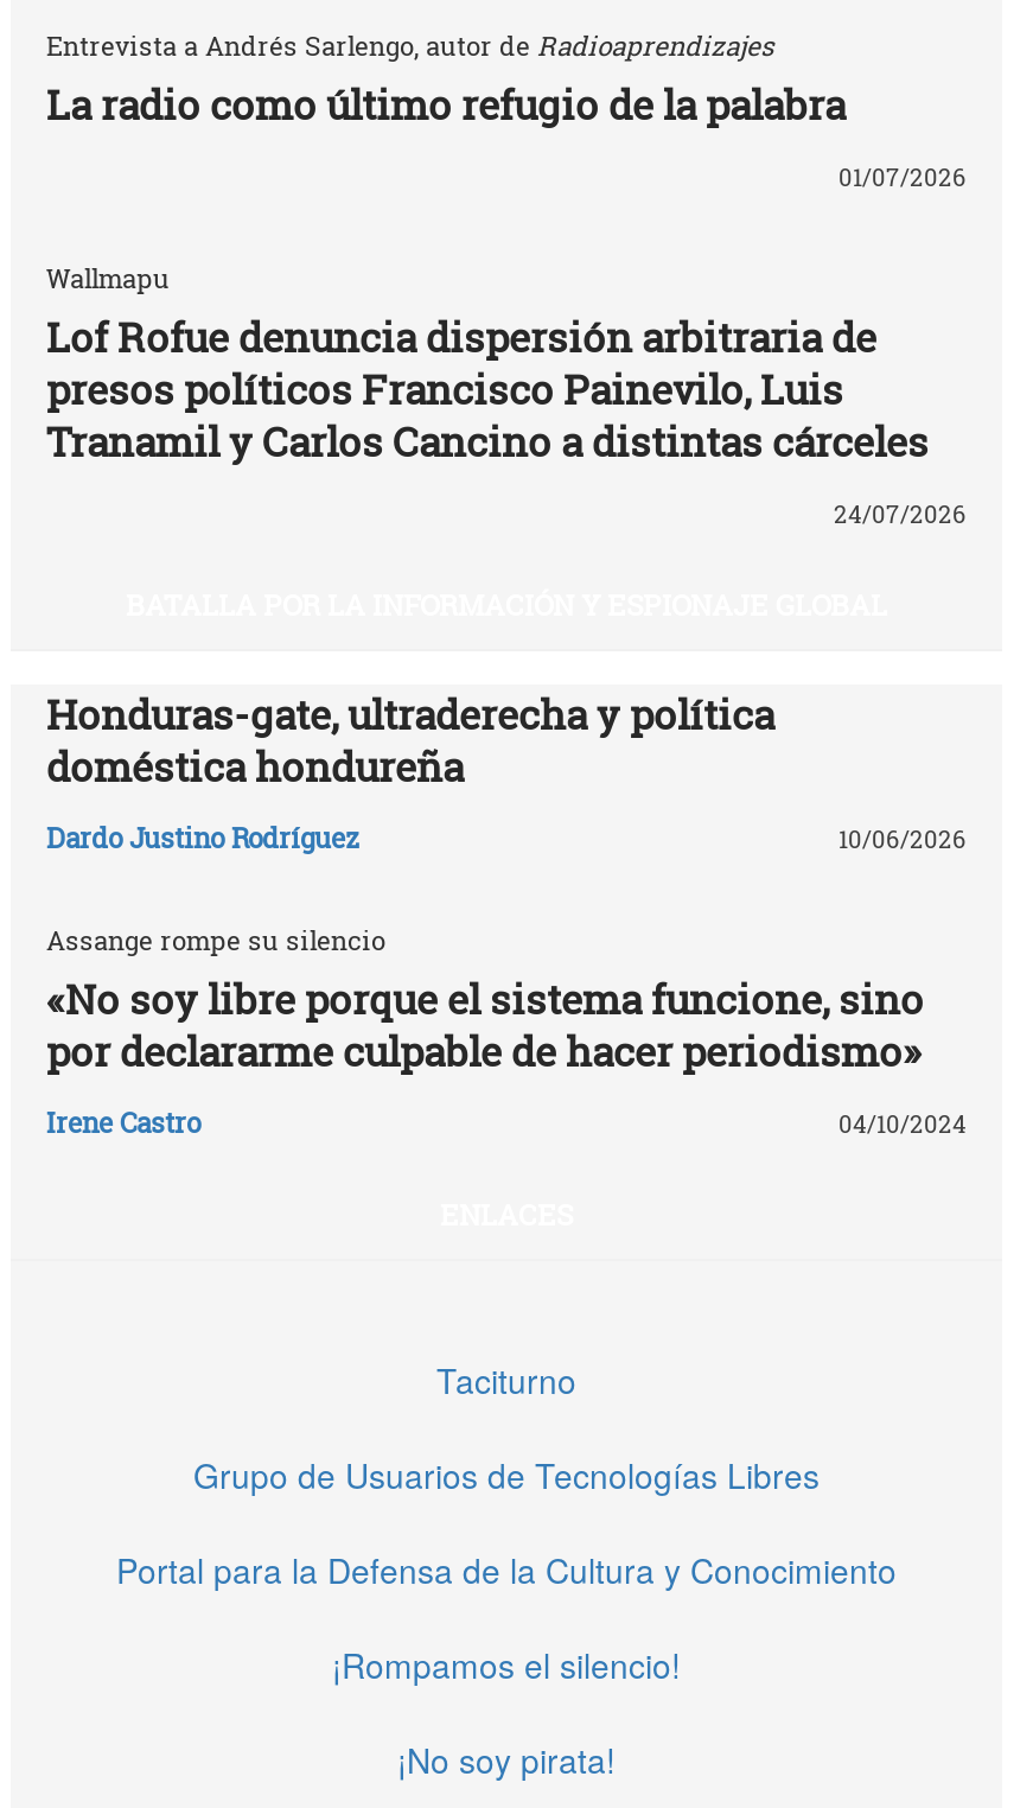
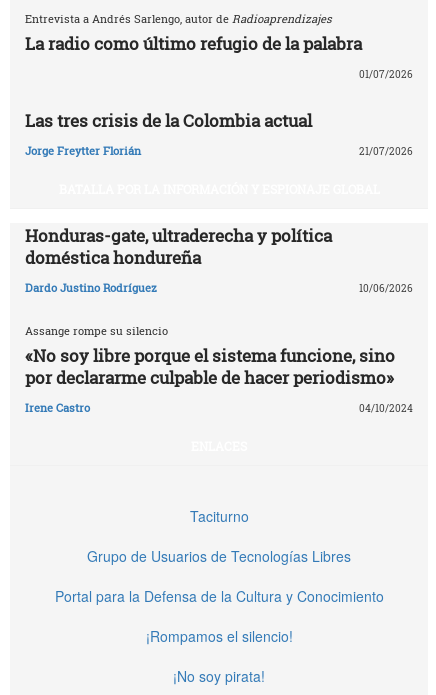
[46,261,929,470] Wallmapu | Lof Rofue denuncia dispersión arbitraria de | presos políticos Francisco Painevilo, Luis | Tranamil y Carlos Cancino a distintas cárceles -> [25,109,312,132] Las tres crisis de la Colombia actual
[834,499,967,530] 24/07/2026 -> [25,143,413,158] Jorge Freytter Florián | 21/07/2026

